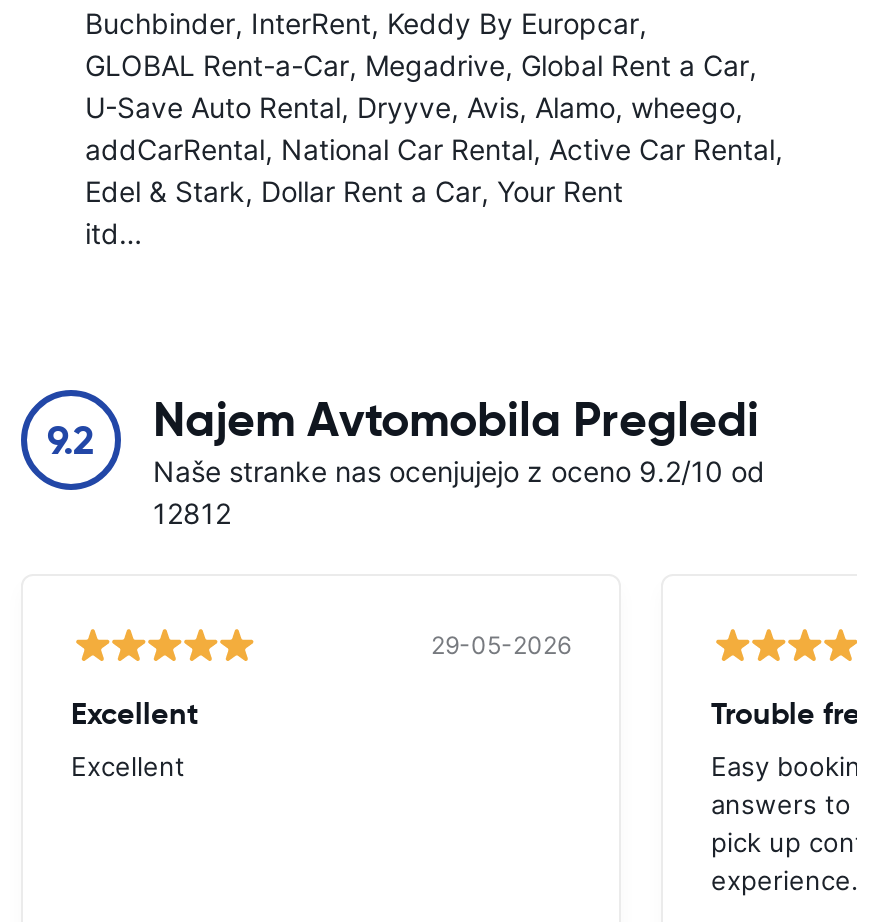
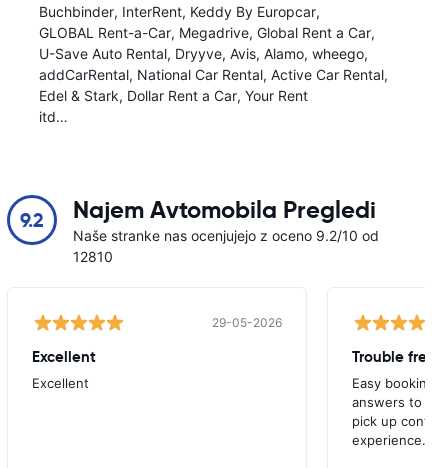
[153,496,231,530] 12812 -> [73,248,113,265] 12810

